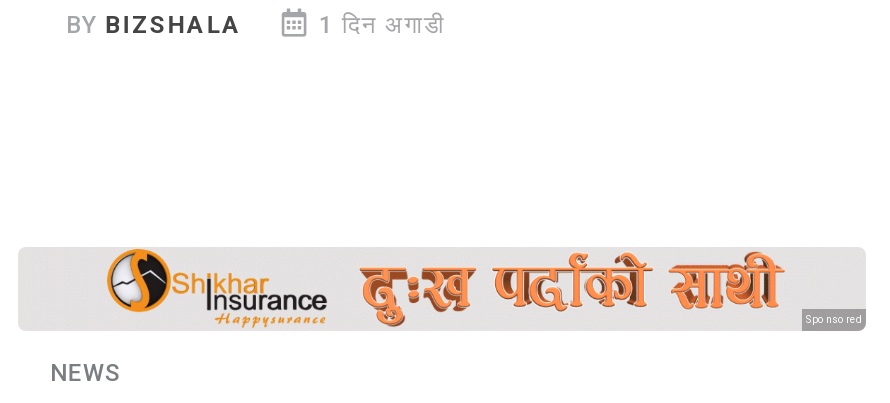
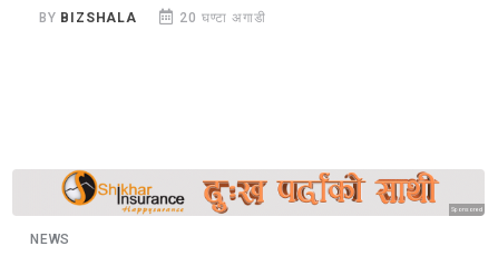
[311,11,446,39] 1 दिन अगाडी -> [176,10,266,26] 20 घण्टा अगाडी

